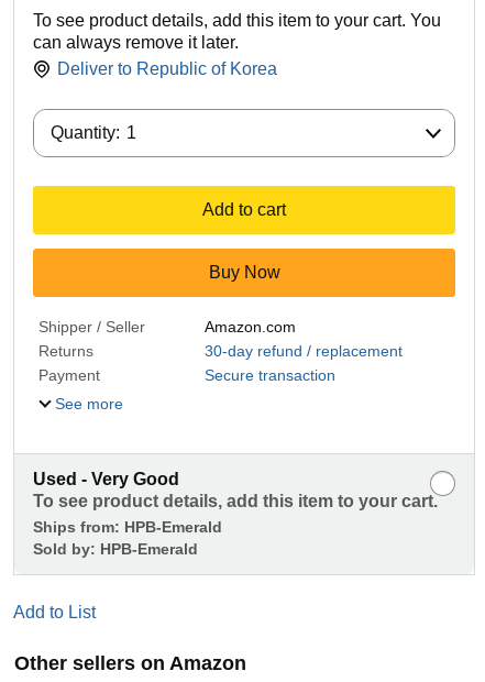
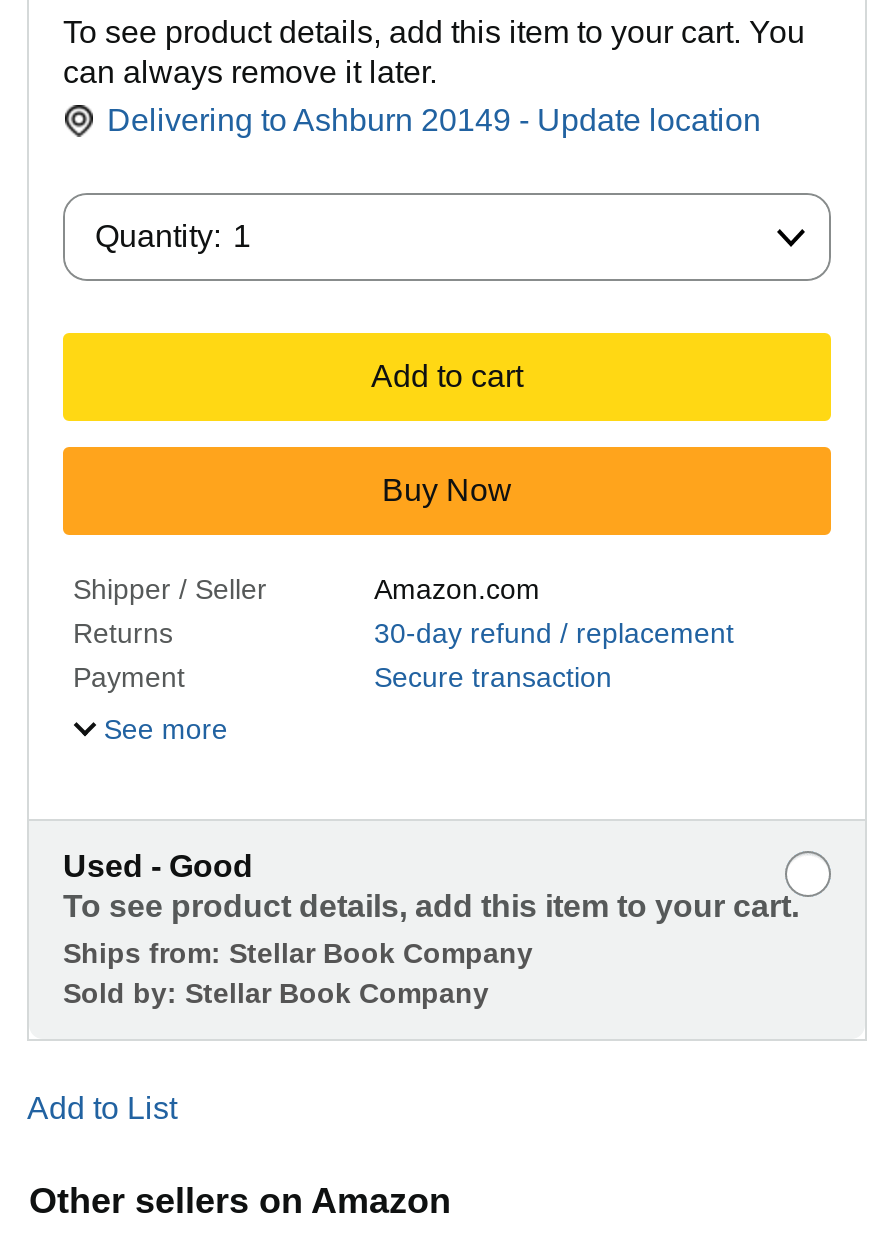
[57,60,277,78] Deliver to Republic of Korea -> [107,103,761,137] Delivering to Ashburn 20149 - Update location
[33,470,179,489] Used - Very Good -> [63,849,253,883] Used - Good
[33,518,222,558] Ships from: HPB-Emerald | Sold by: HPB-Emerald -> [63,937,533,1009] Ships from: Stellar Book Company | Sold by: Stellar Book Company

